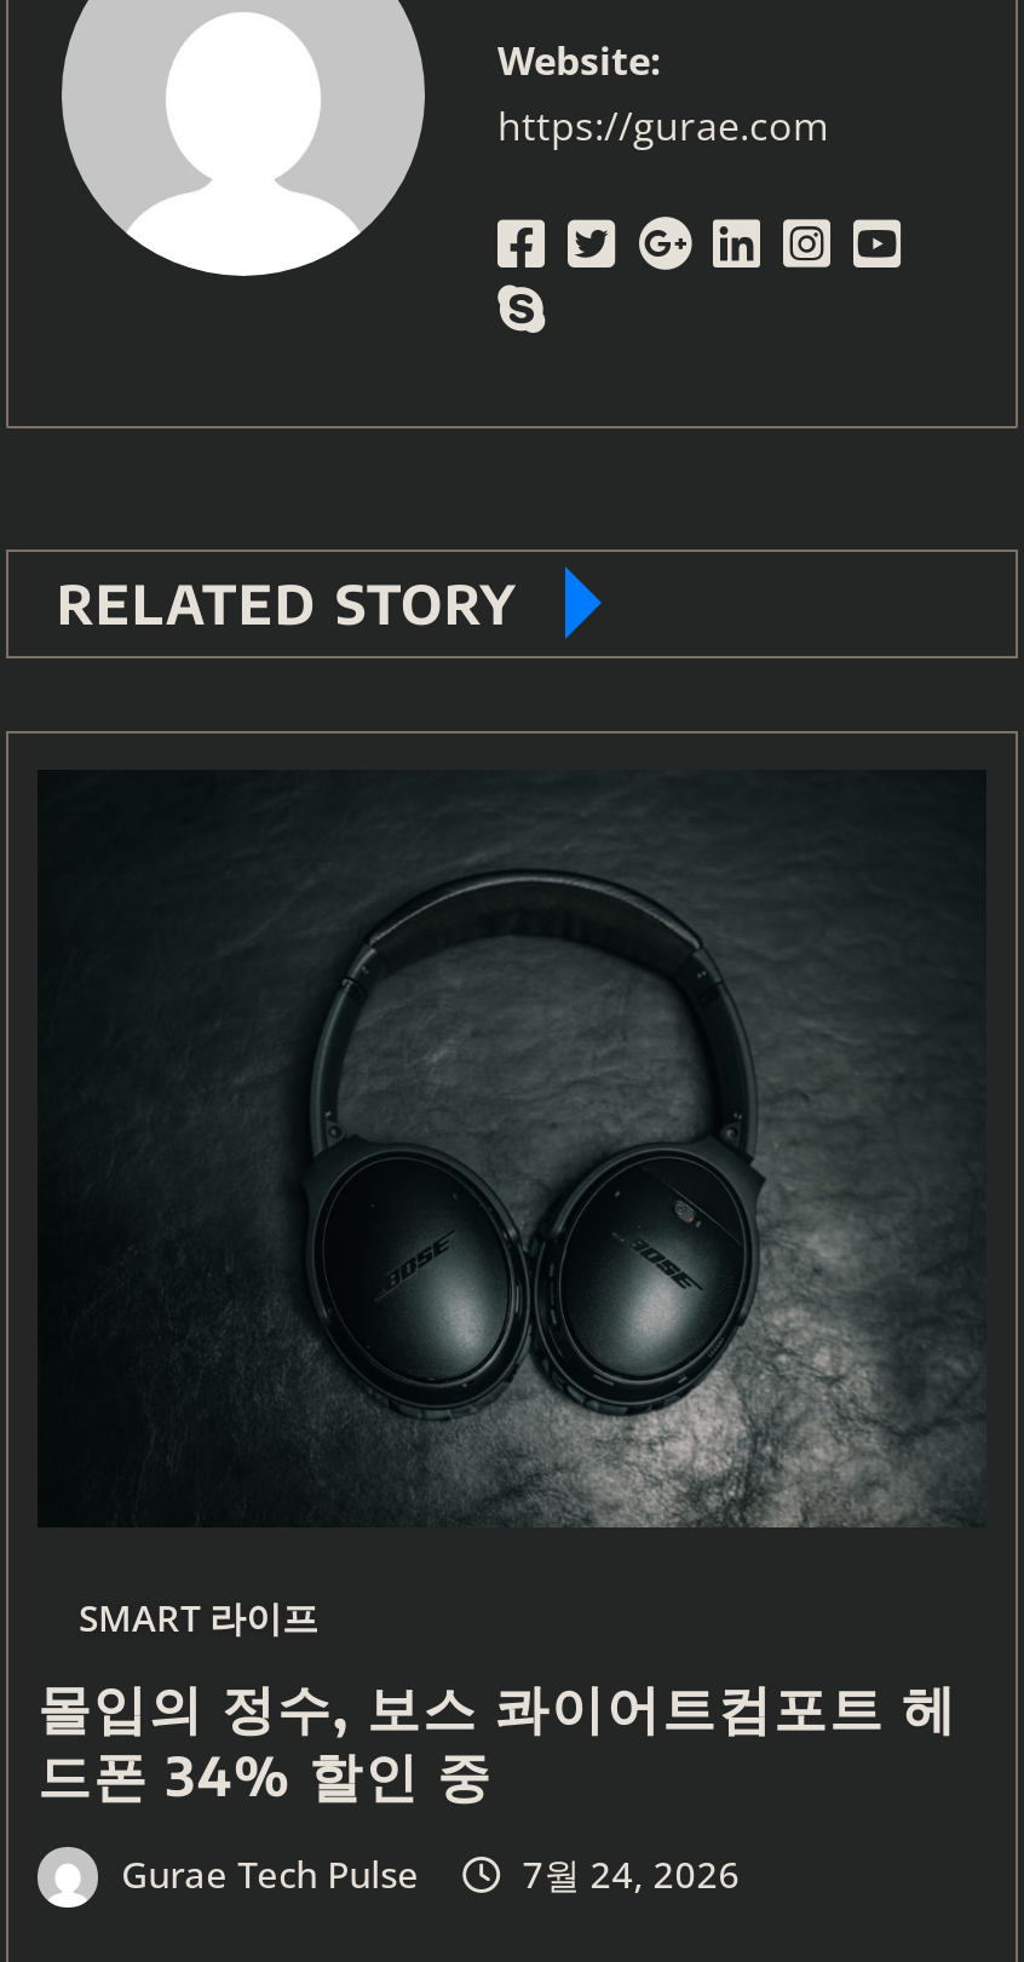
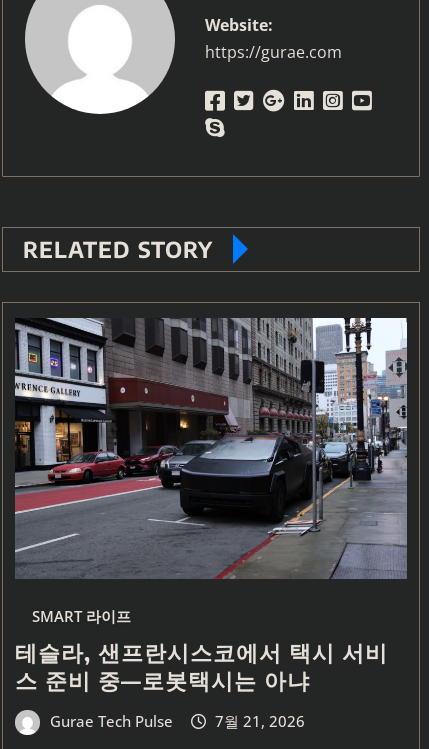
[38,855,986,1525] [image] -> [14,317,408,579] [image]
[38,1672,957,1807] 몰입의 정수, 보스 콰이어트컴포트 헤 | 드폰 34% 할인 중 -> [15,638,388,694] 테슬라, 샌프란시스코에서 택시 서비 | 스 준비 중—로봇택시는 아냐
[522,1848,740,1897] 7월 24, 2026 -> [215,711,305,731] 7월 21, 2026

